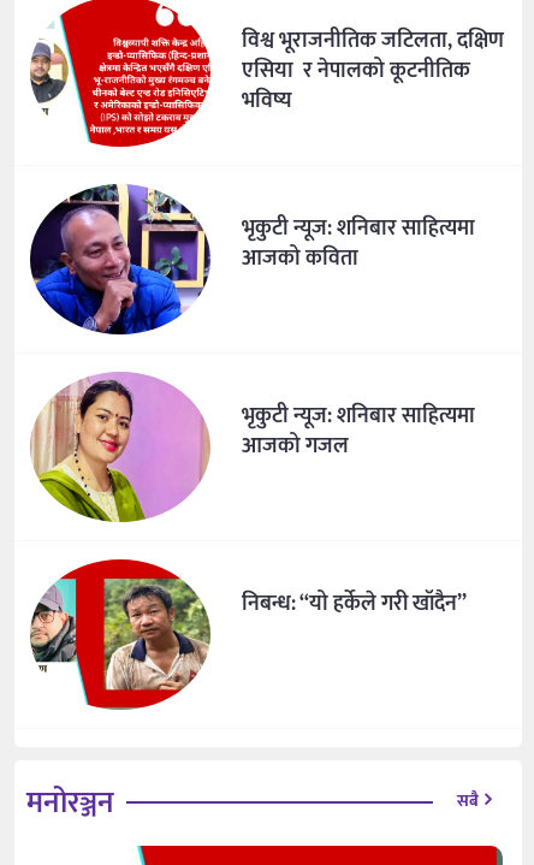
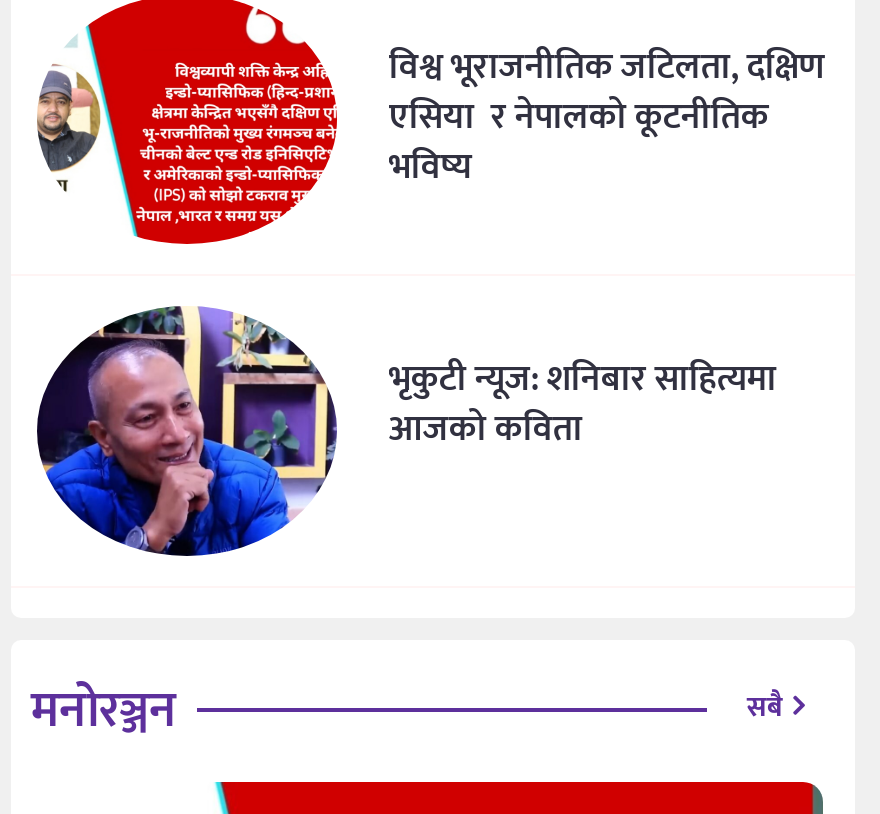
[31,372,475,523] [image] | भृकुटी न्यूज: शनिबार साहित्यमा | आजको गजल -> none
[29,558,466,710] [image] | निबन्ध: “यो हर्केले गरी खाँदैन” -> none

